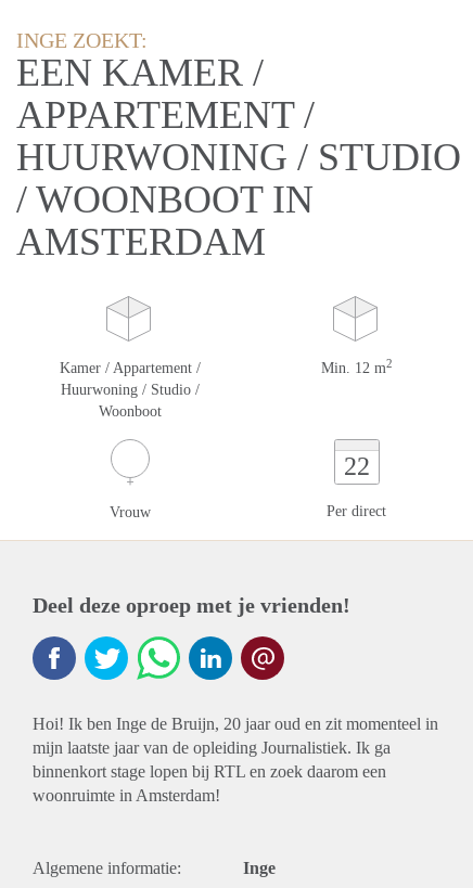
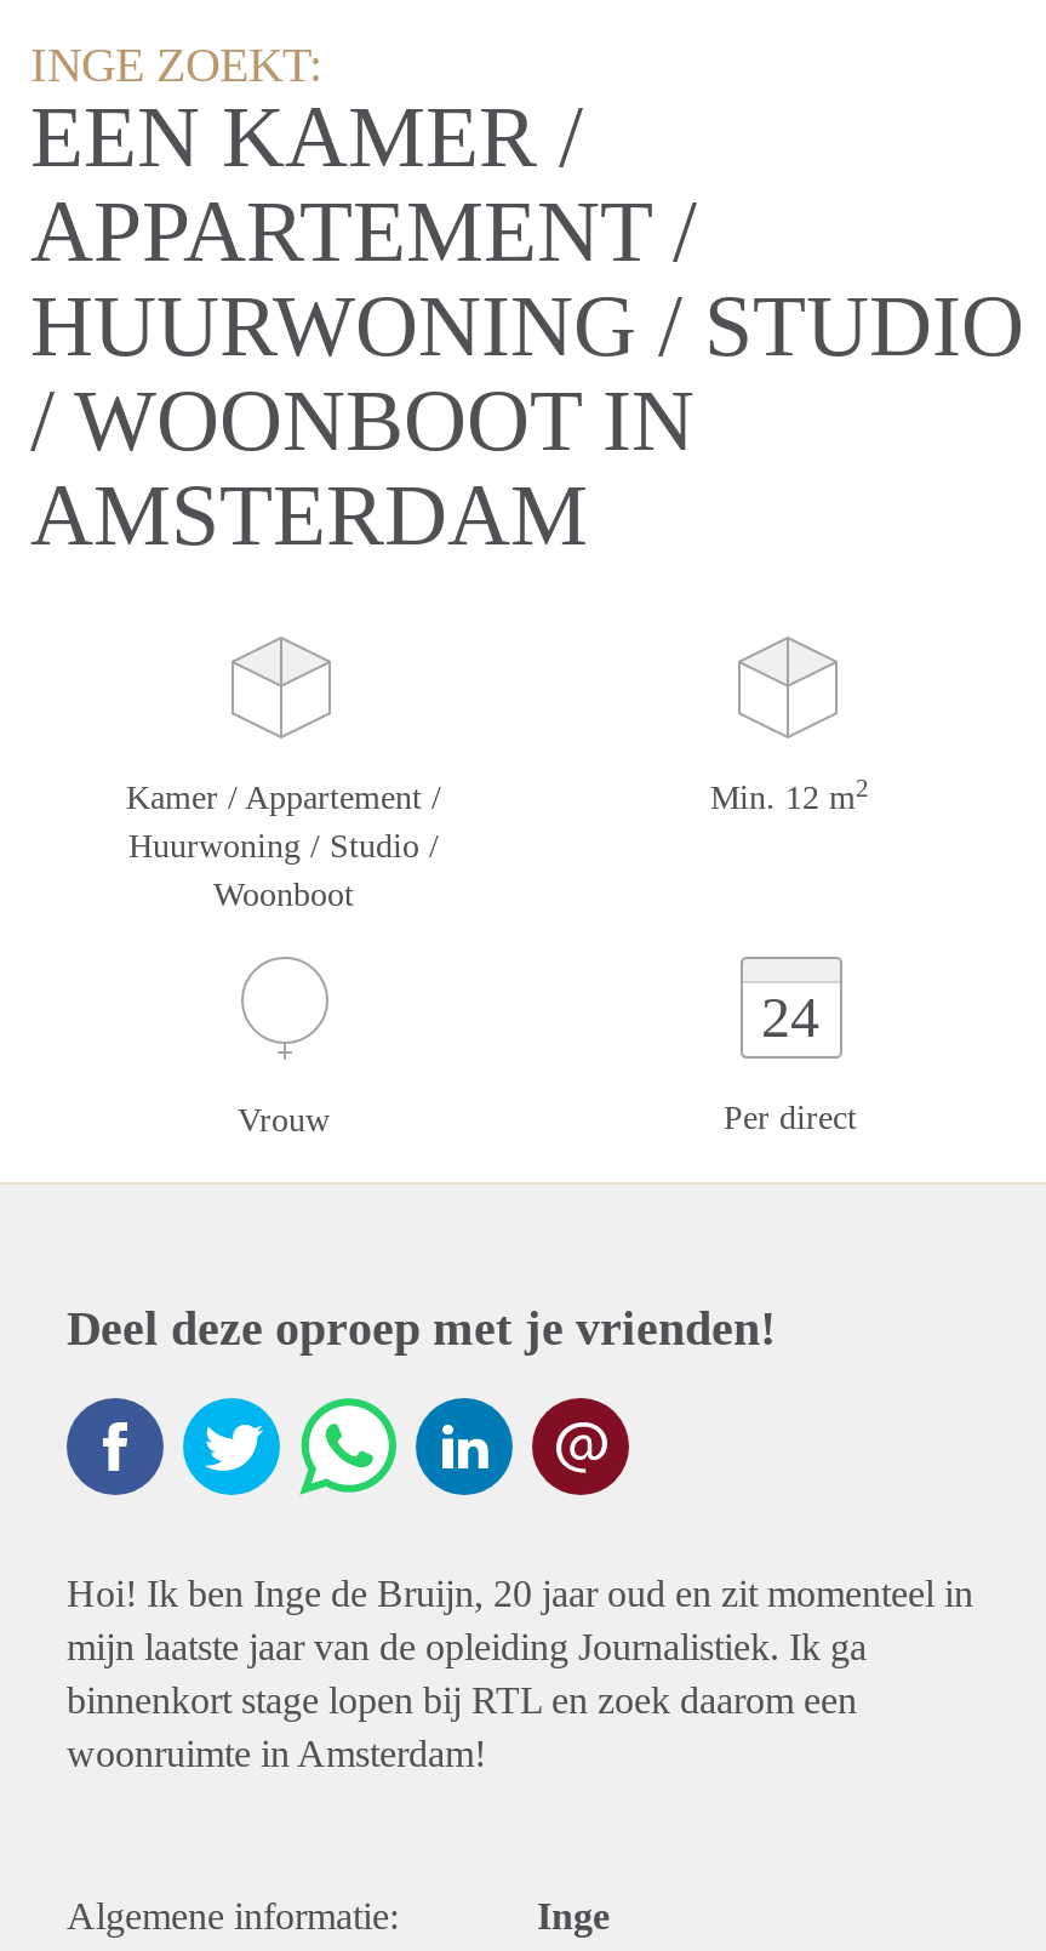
[343,452,369,480] 22 -> [761,986,819,1049] 24

